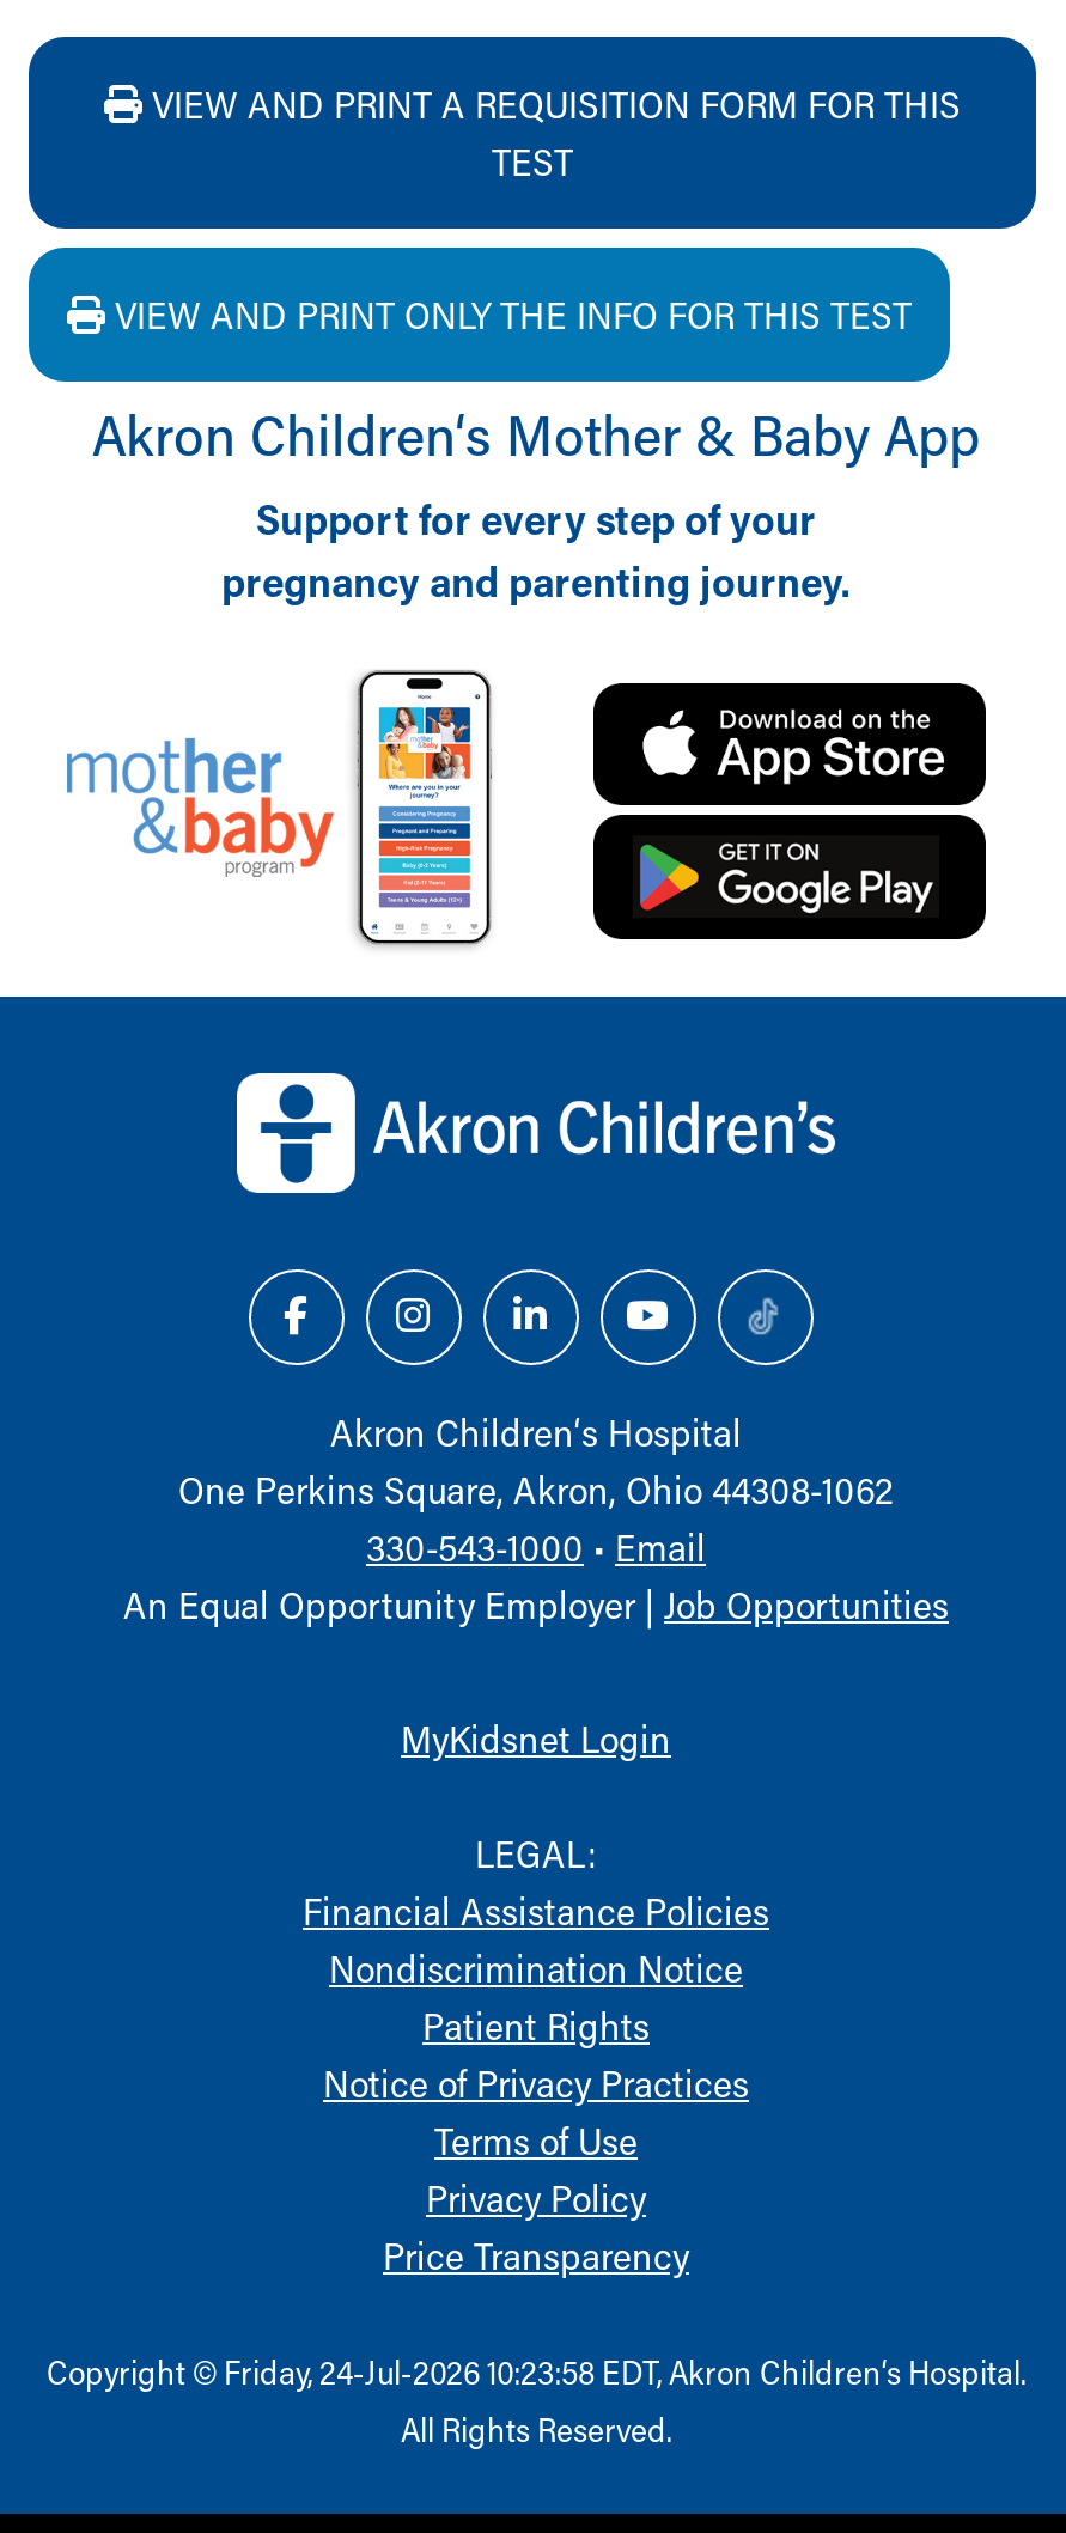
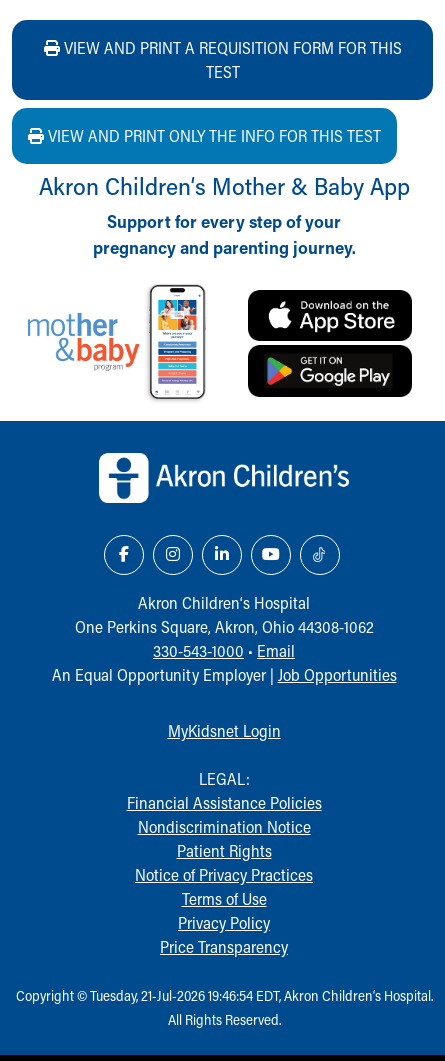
[47,2348,1025,2393] Copyright © Friday, 24-Jul-2026 10:23:58 EDT, Akron Children‘s Hospital. -> [15,986,432,1005] Copyright © Tuesday, 21-Jul-2026 19:46:54 EDT, Akron Children‘s Hospital.

